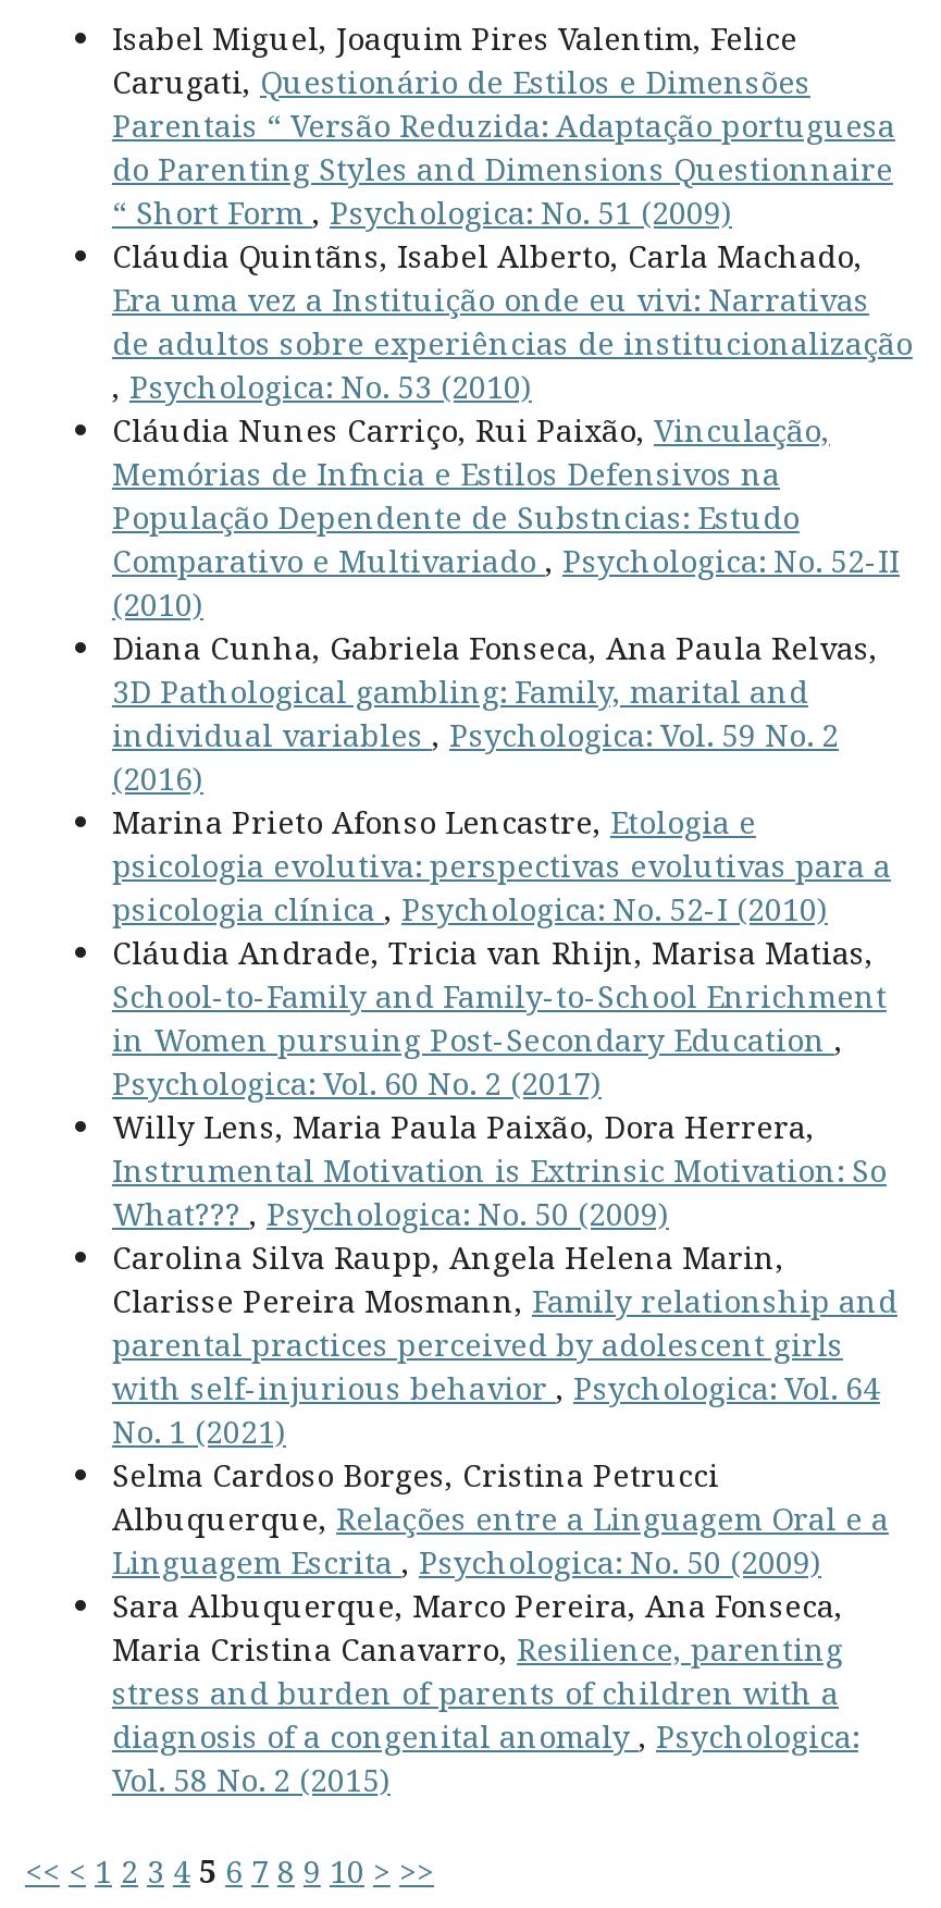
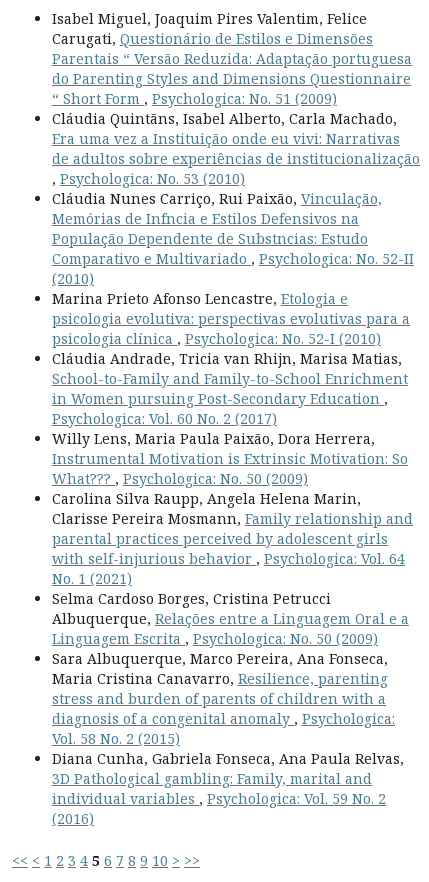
moved [112,626,878,798] -> [52,749,404,828]: Diana Cunha, Gabriela Fonseca, Ana Paula Relvas, | 3D Pathological gambling: Family, marital and | individual variables, Psychologica: Vol. 59 No. 2 | (2016)
moved [112,801,897,1800] -> [52,289,413,748]: Marina Prieto Afonso Lencastre, Etologia e | psicologia evolutiva: perspectivas evolutivas para a | Cláudia Andrade, Tricia van Rhijn, Marisa Matias, | ... | diagnosis of a congenital anomaly, Psychologica: | Vol. 58 No. 2 (2015)

